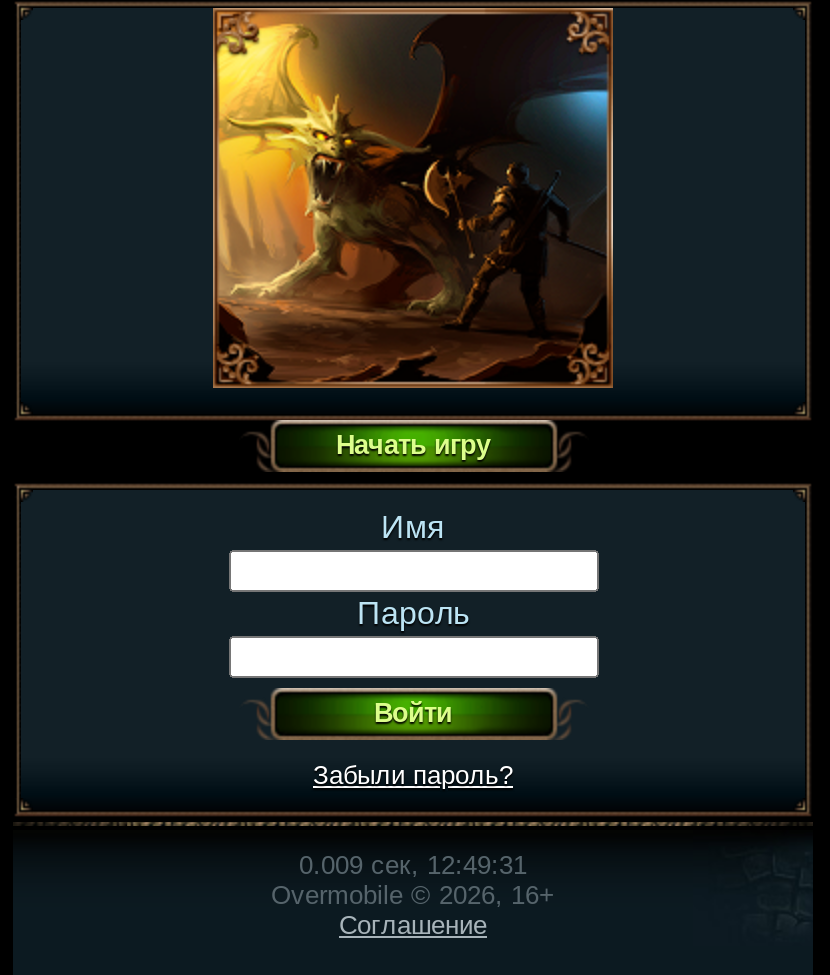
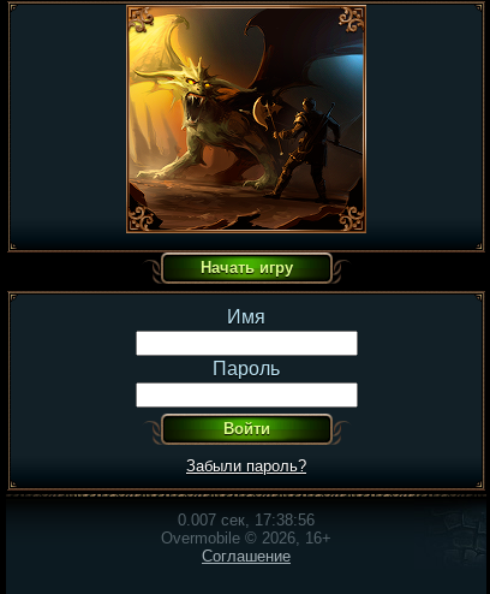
[299,849,527,879] 0.009 сек, 12:49:31 -> [178,510,315,528] 0.007 сек, 17:38:56

